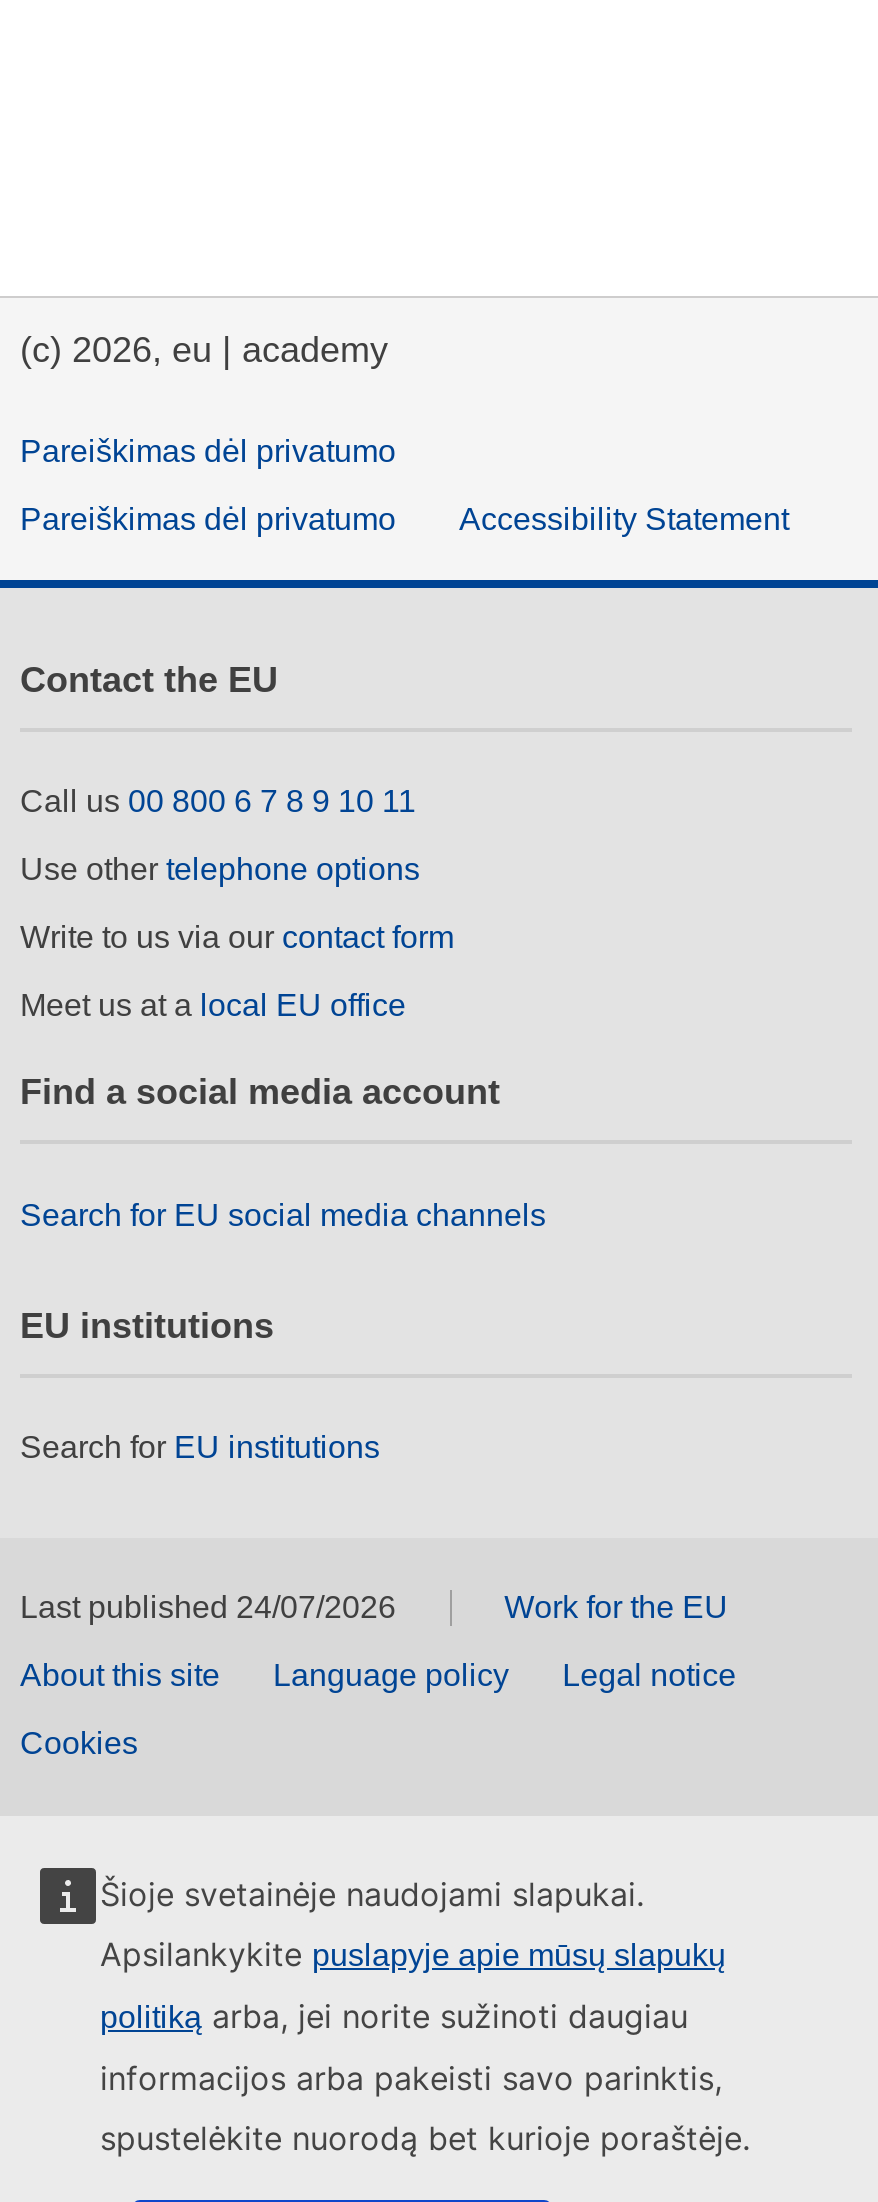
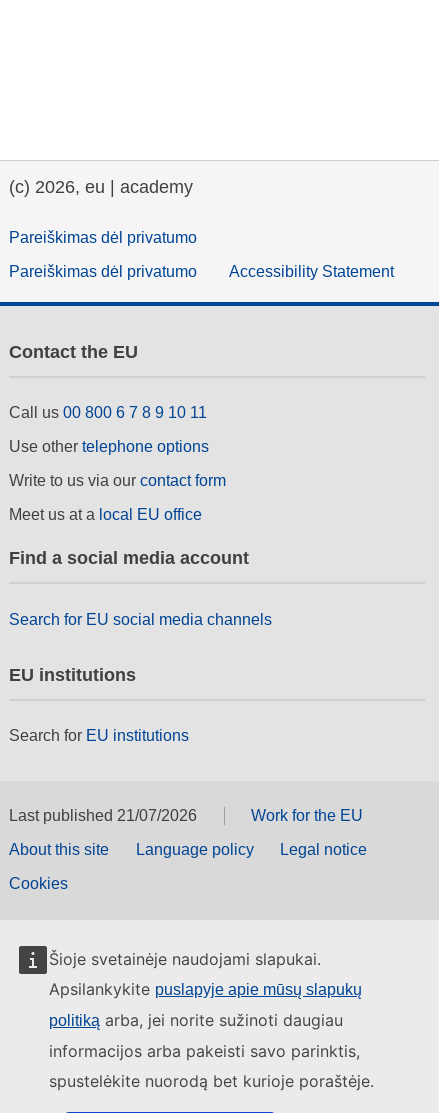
[20,1591,396,1625] Last published 24/07/2026 -> [9,807,197,824] Last published 21/07/2026

